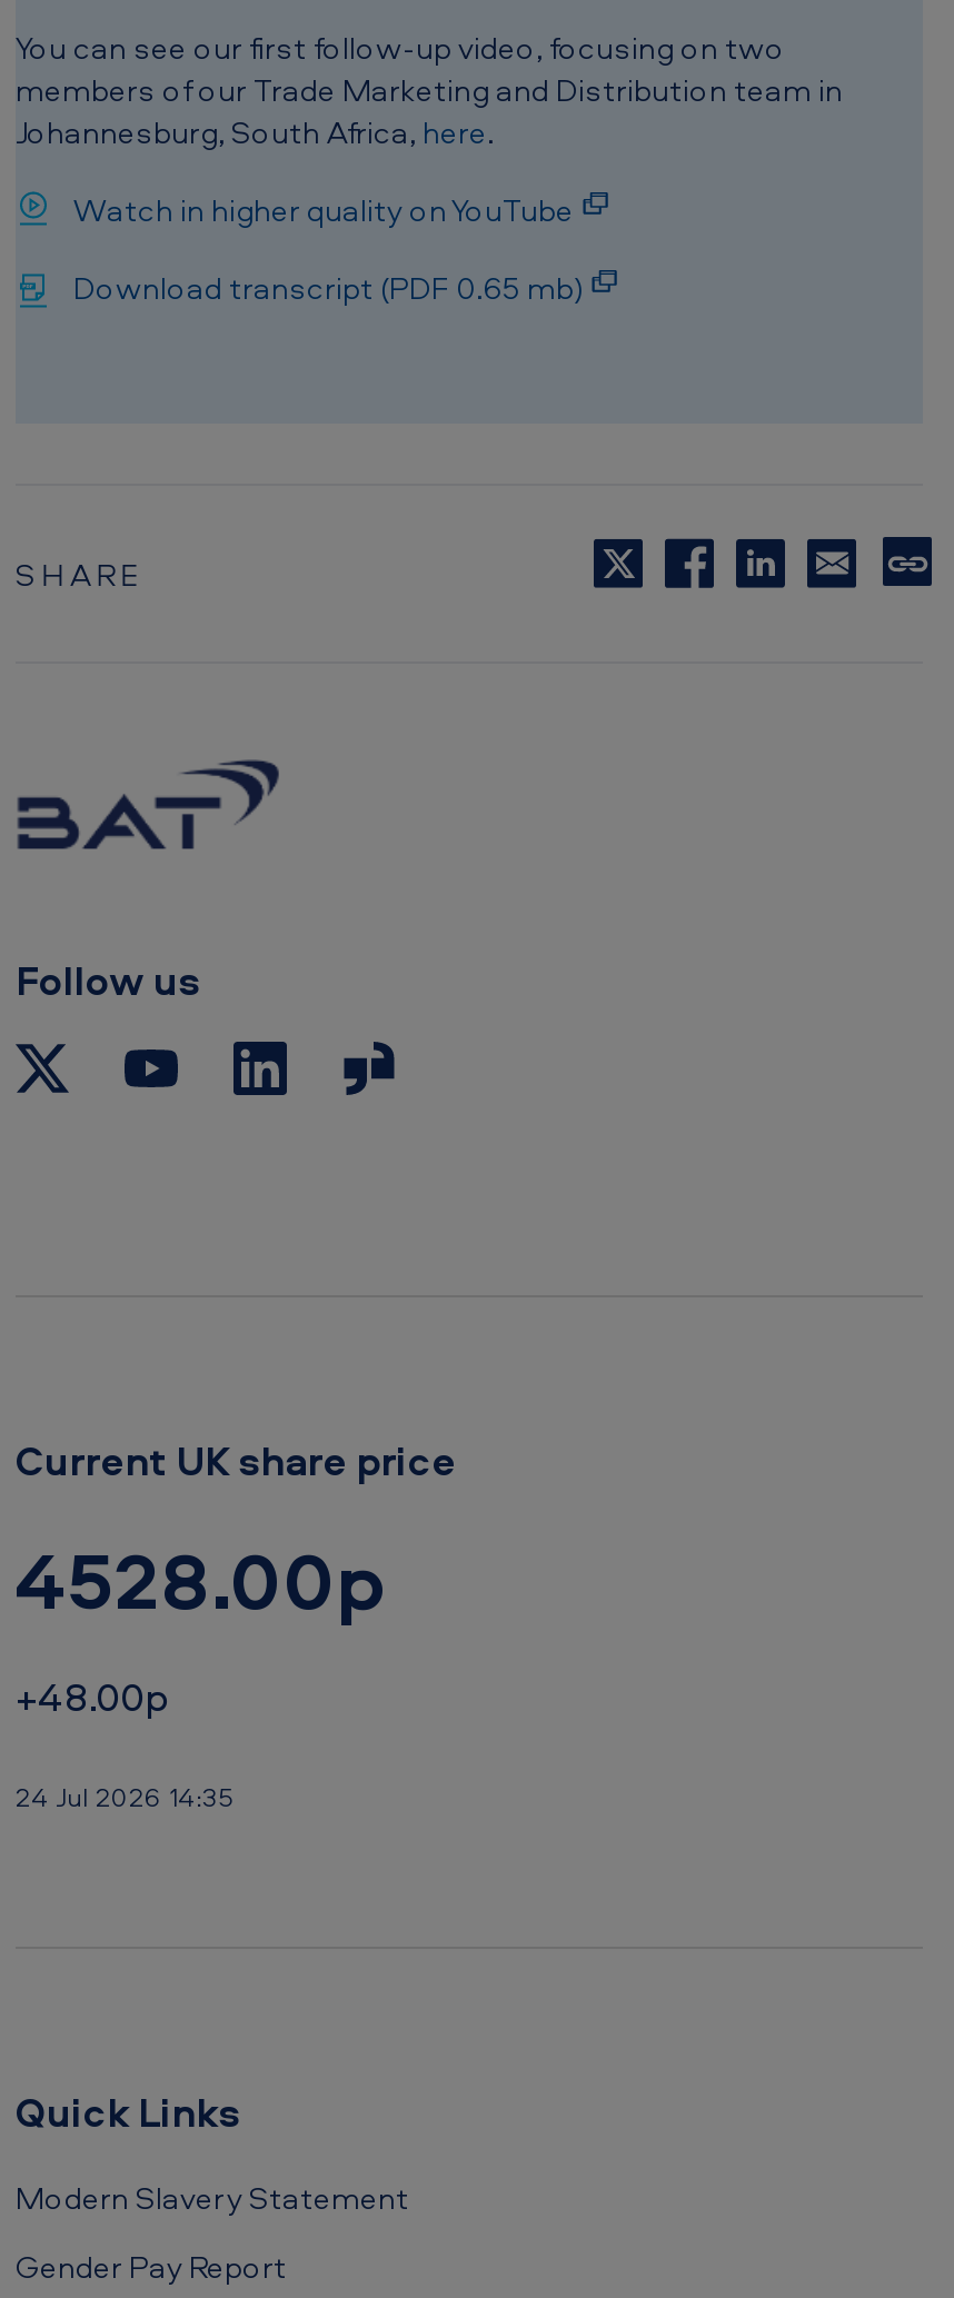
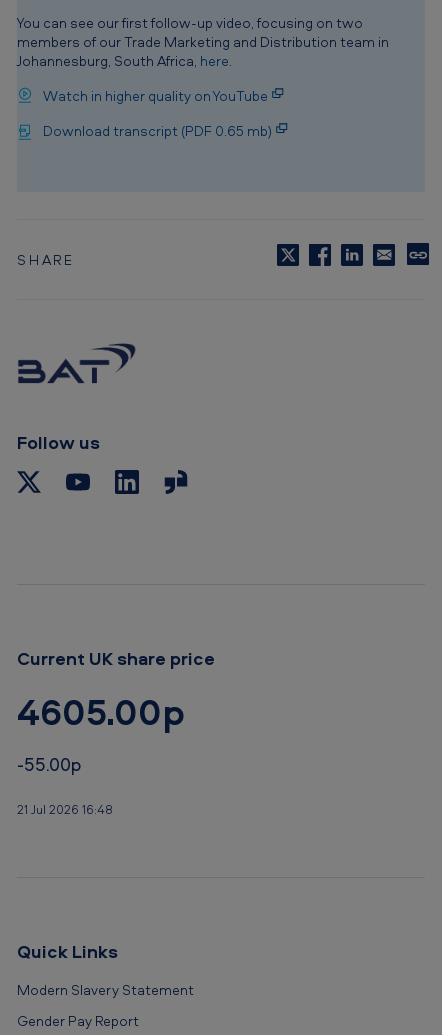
[16,1524,387,1725] 4528.00p | +48.00p -> [17,687,185,777] 4605.00p | -55.00p
[16,1778,233,1816] 24 Jul 2026 14:35 -> [17,801,113,818] 21 Jul 2026 16:48

